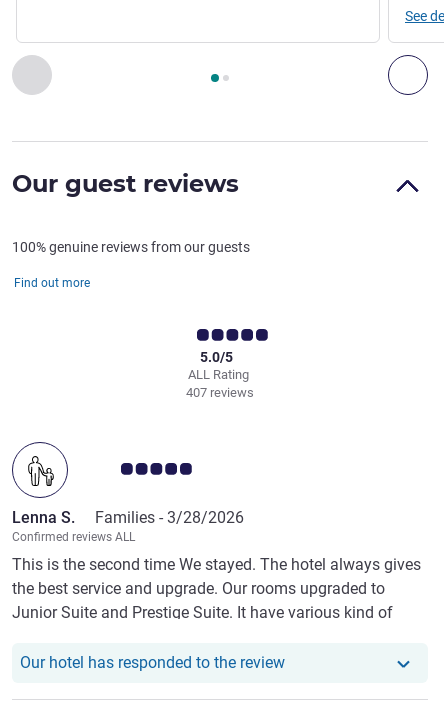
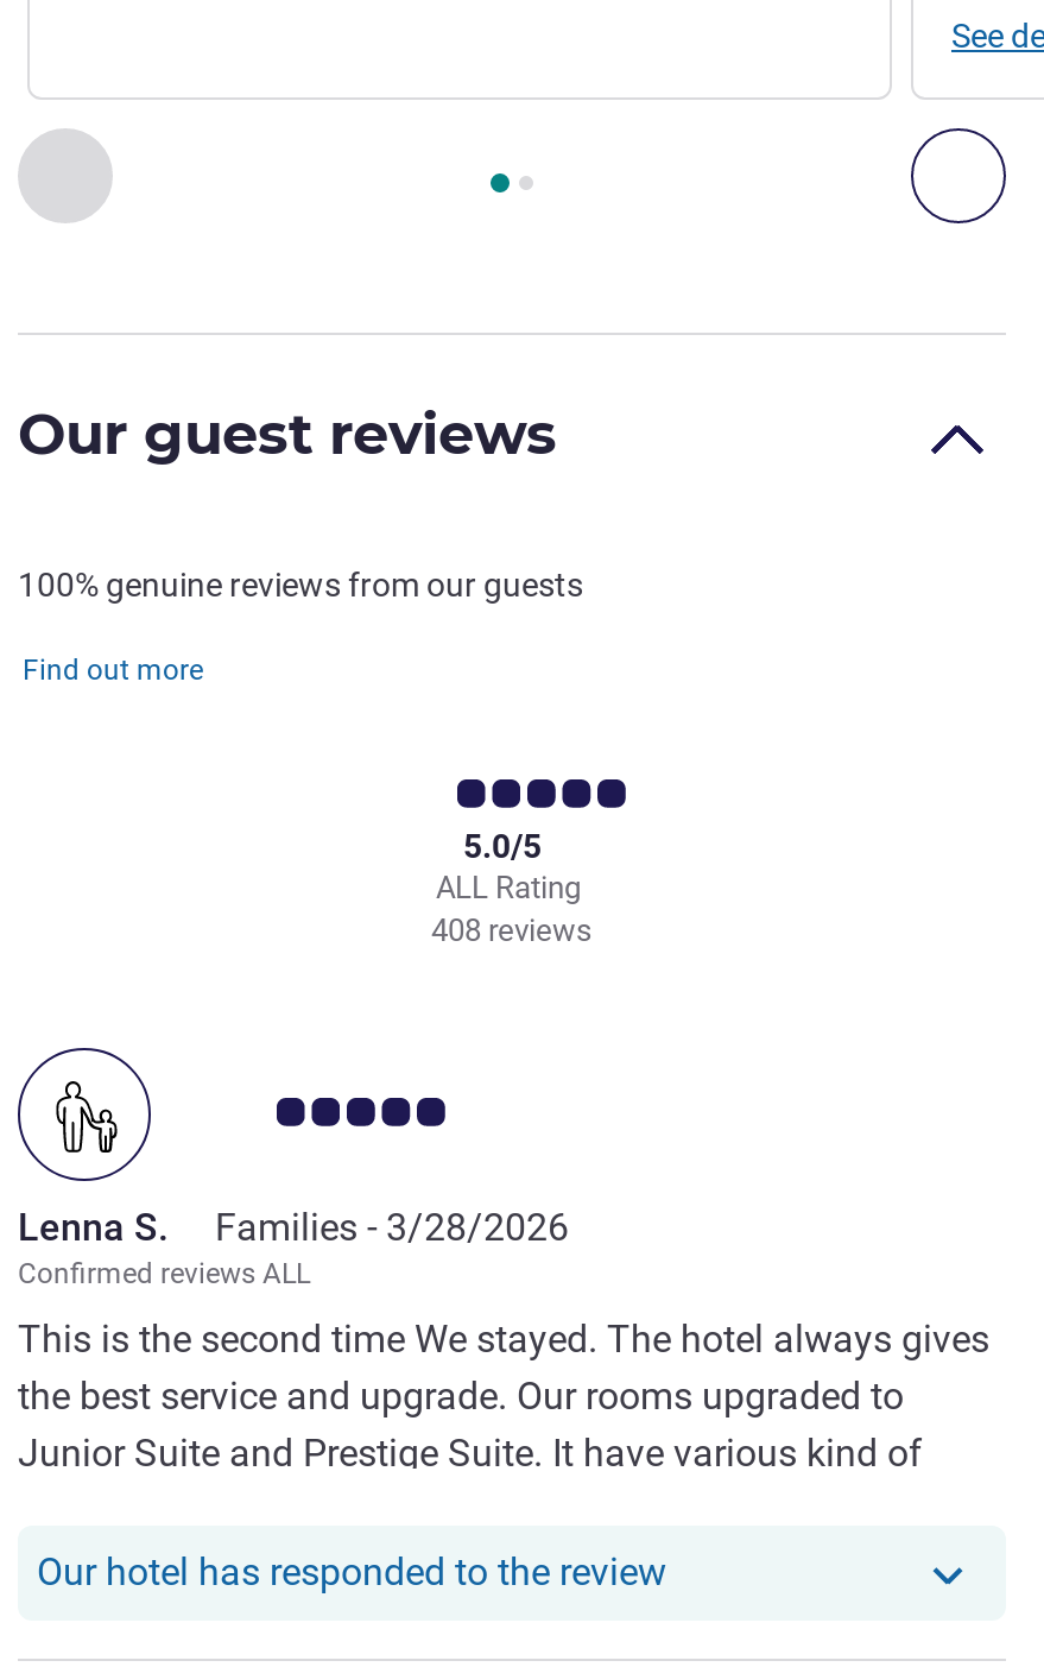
[186,385,254,400] 407 reviews -> [431,913,593,948] 408 reviews

